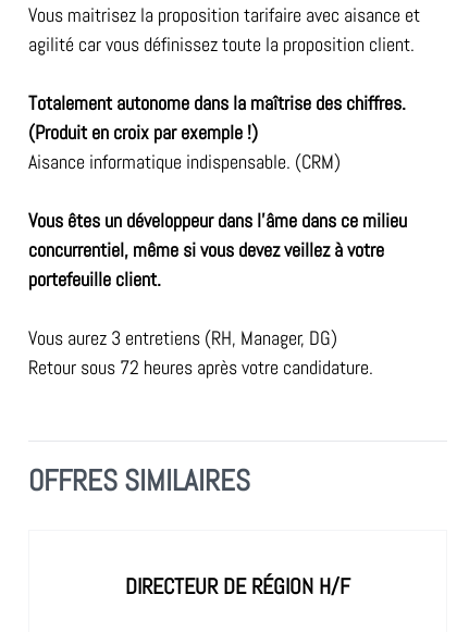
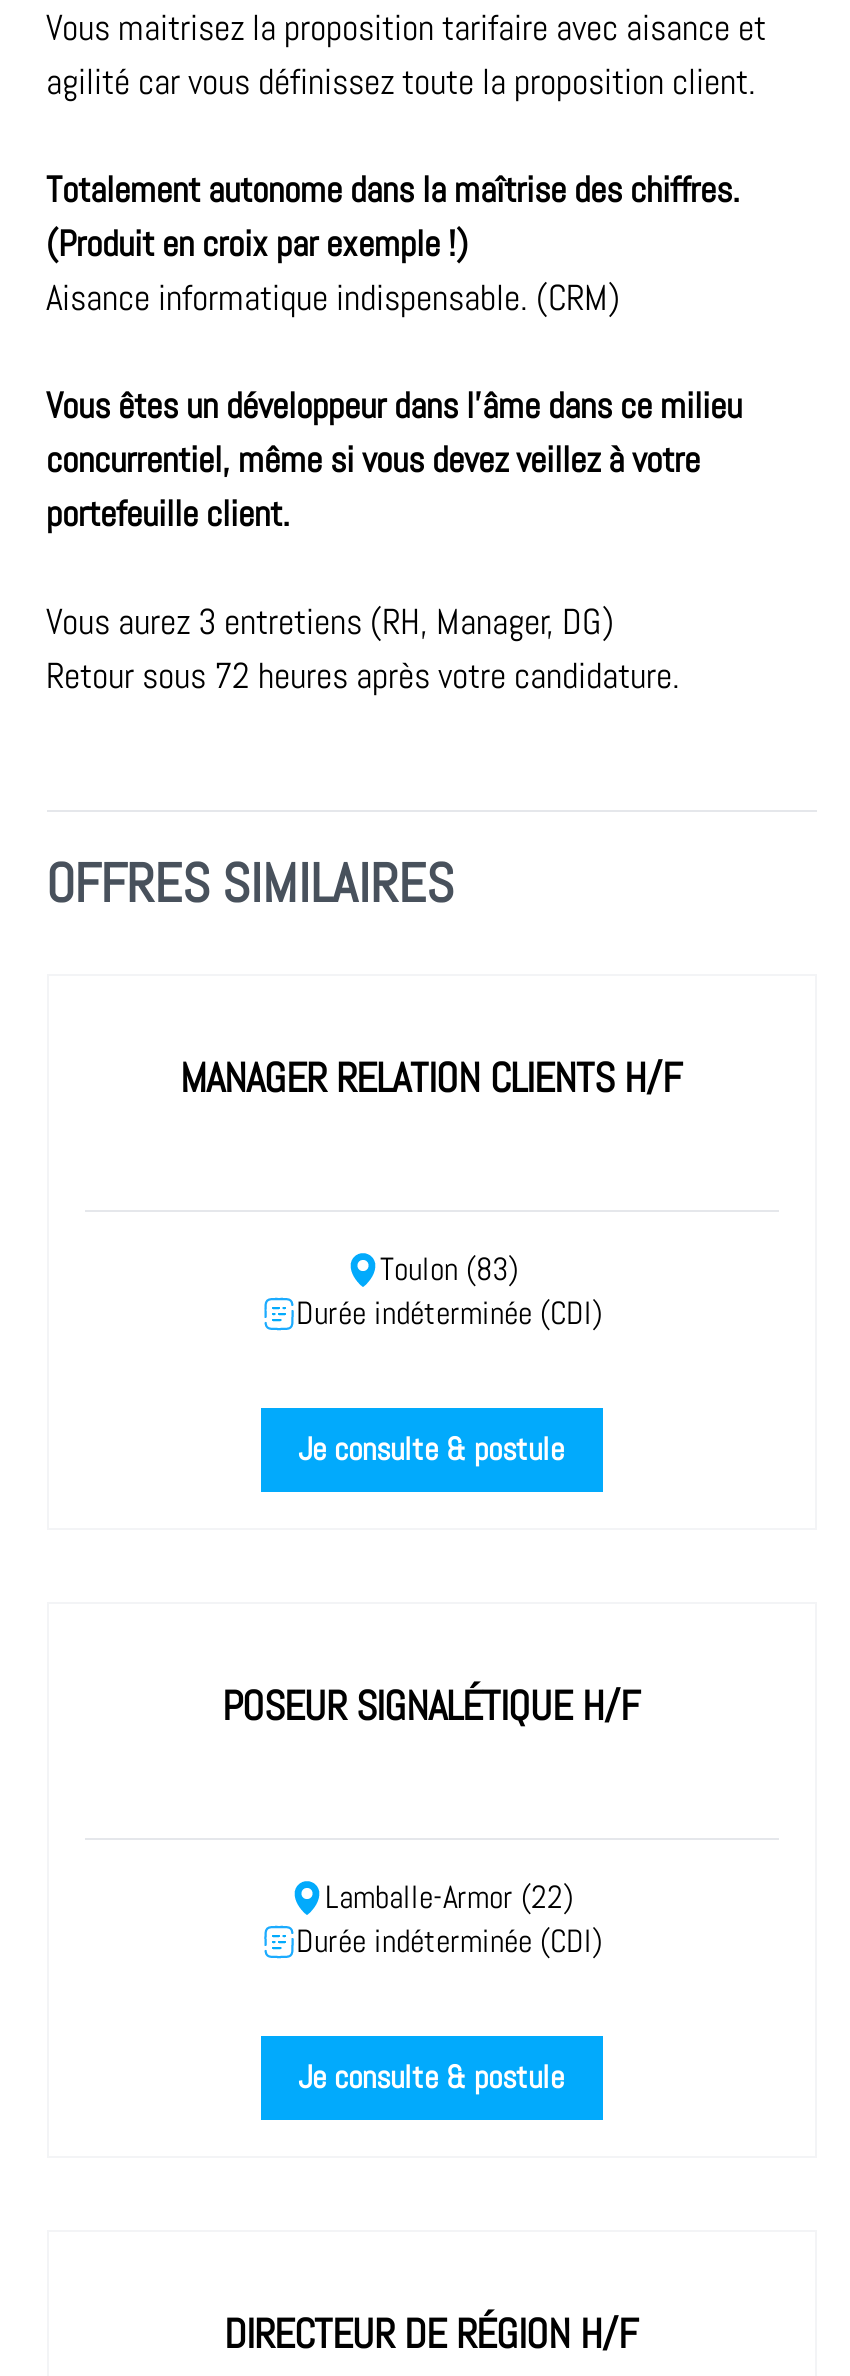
none -> [180,1052,682,1104] MANAGER RELATION CLIENTS H/F
none -> [222,1680,640,1732] POSEUR SIGNALÉTIQUE H/F
none -> [296,1250,602,1470] Toulon (83) | Durée indéterminée (CDI) | Je consulte & postule
none -> [296,1878,602,2098] Lamballe-Armor (22) | Durée indéterminée (CDI) | Je consulte & postule

